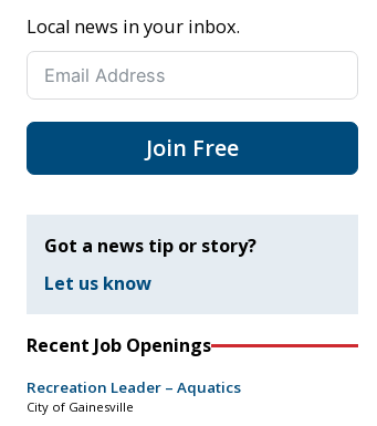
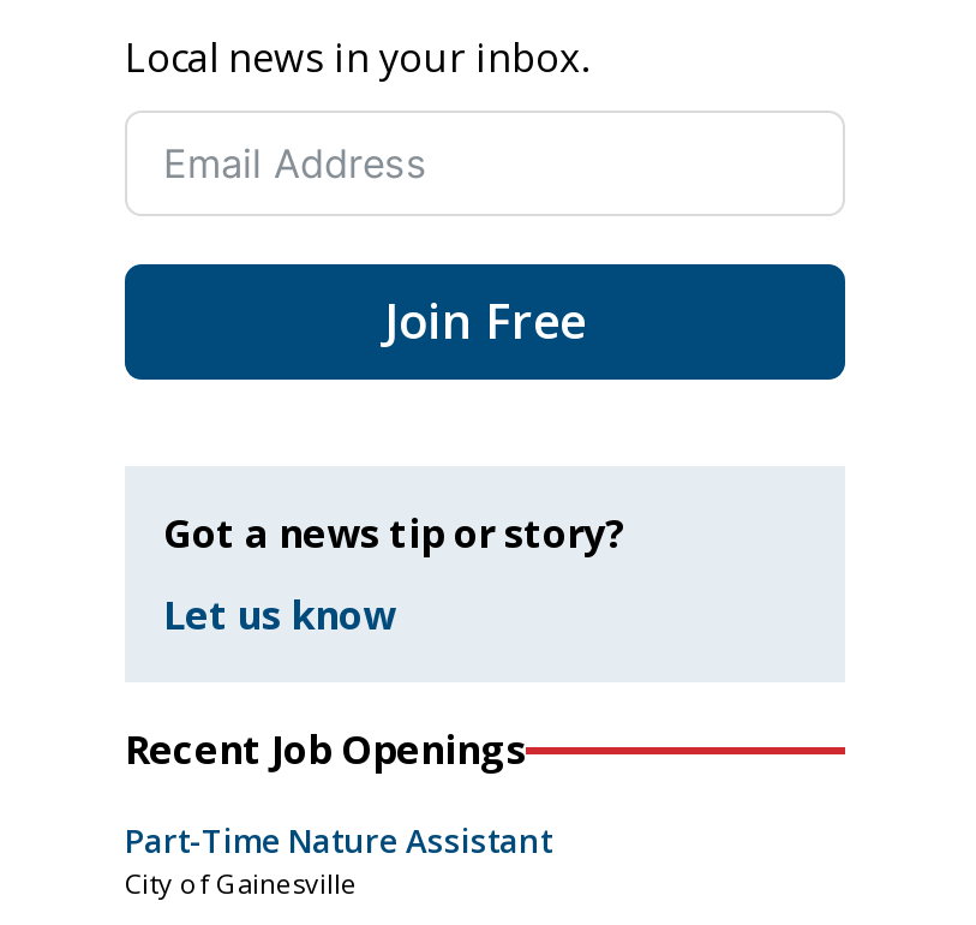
[27,377,241,397] Recreation Leader – Aquatics -> [125,820,552,863] Part-Time Nature Assistant

